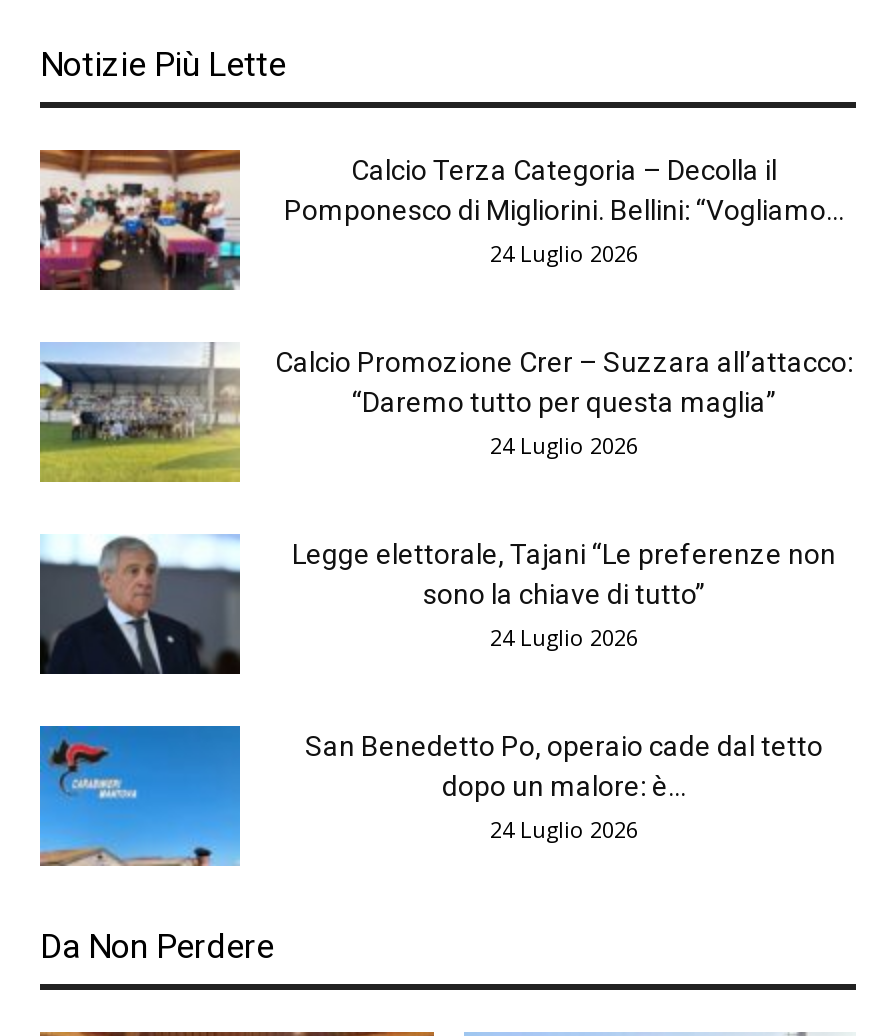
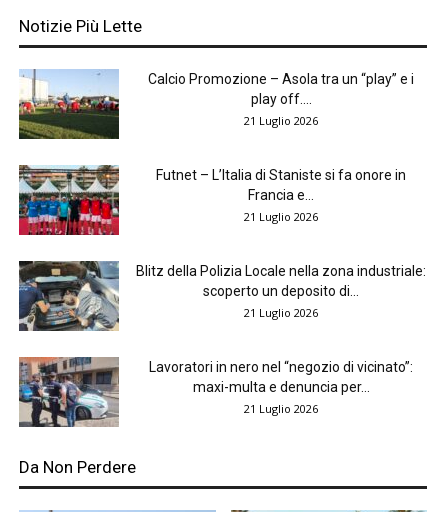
[38,148,844,290] [image] | Calcio Terza Categoria – Decolla il | Pomponesco di Migliorini. Bellini: “Vogliamo... | 24 Luglio 2026 -> [18,69,414,139] [image] | Calcio Promozione – Asola tra un “play” e i | play off.... | 21 Luglio 2026
[38,342,853,484] [image] | Calcio Promozione Crer – Suzzara all’attacco: | “Daremo tutto per questa maglia” | 24 Luglio 2026 -> [18,164,406,236] [image] | Futnet – L’Italia di Staniste si fa onore in | Francia e... | 21 Luglio 2026
[38,534,836,676] [image] | Legge elettorale, Tajani “Le preferenze non | sono la chiave di tutto” | 24 Luglio 2026 -> [18,260,426,332] [image] | Blitz della Polizia Locale nella zona industriale: | scoperto un deposito di... | 21 Luglio 2026
[38,724,823,866] [image] | San Benedetto Po, operaio cade dal tetto | dopo un malore: è... | 24 Luglio 2026 -> [18,356,413,428] [image] | Lavoratori in nero nel “negozio di vicinato”: | maxi-multa e denuncia per... | 21 Luglio 2026

